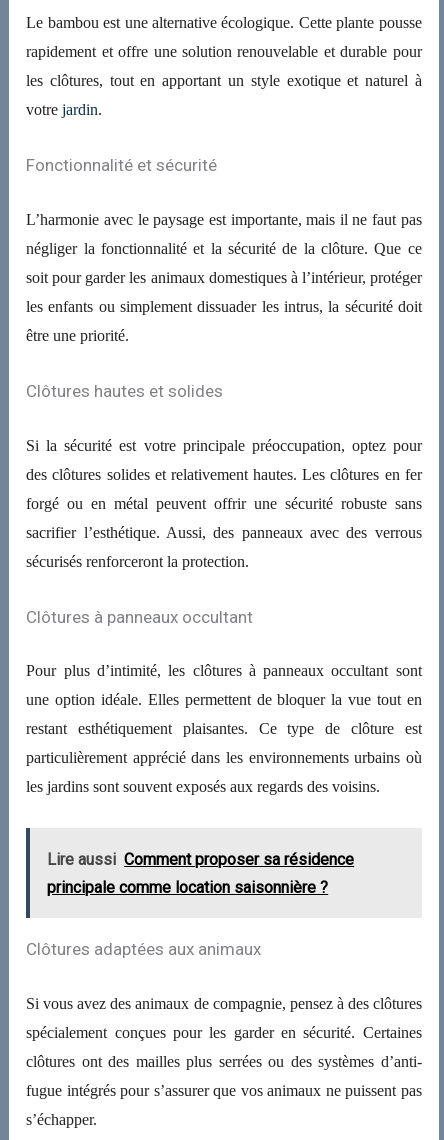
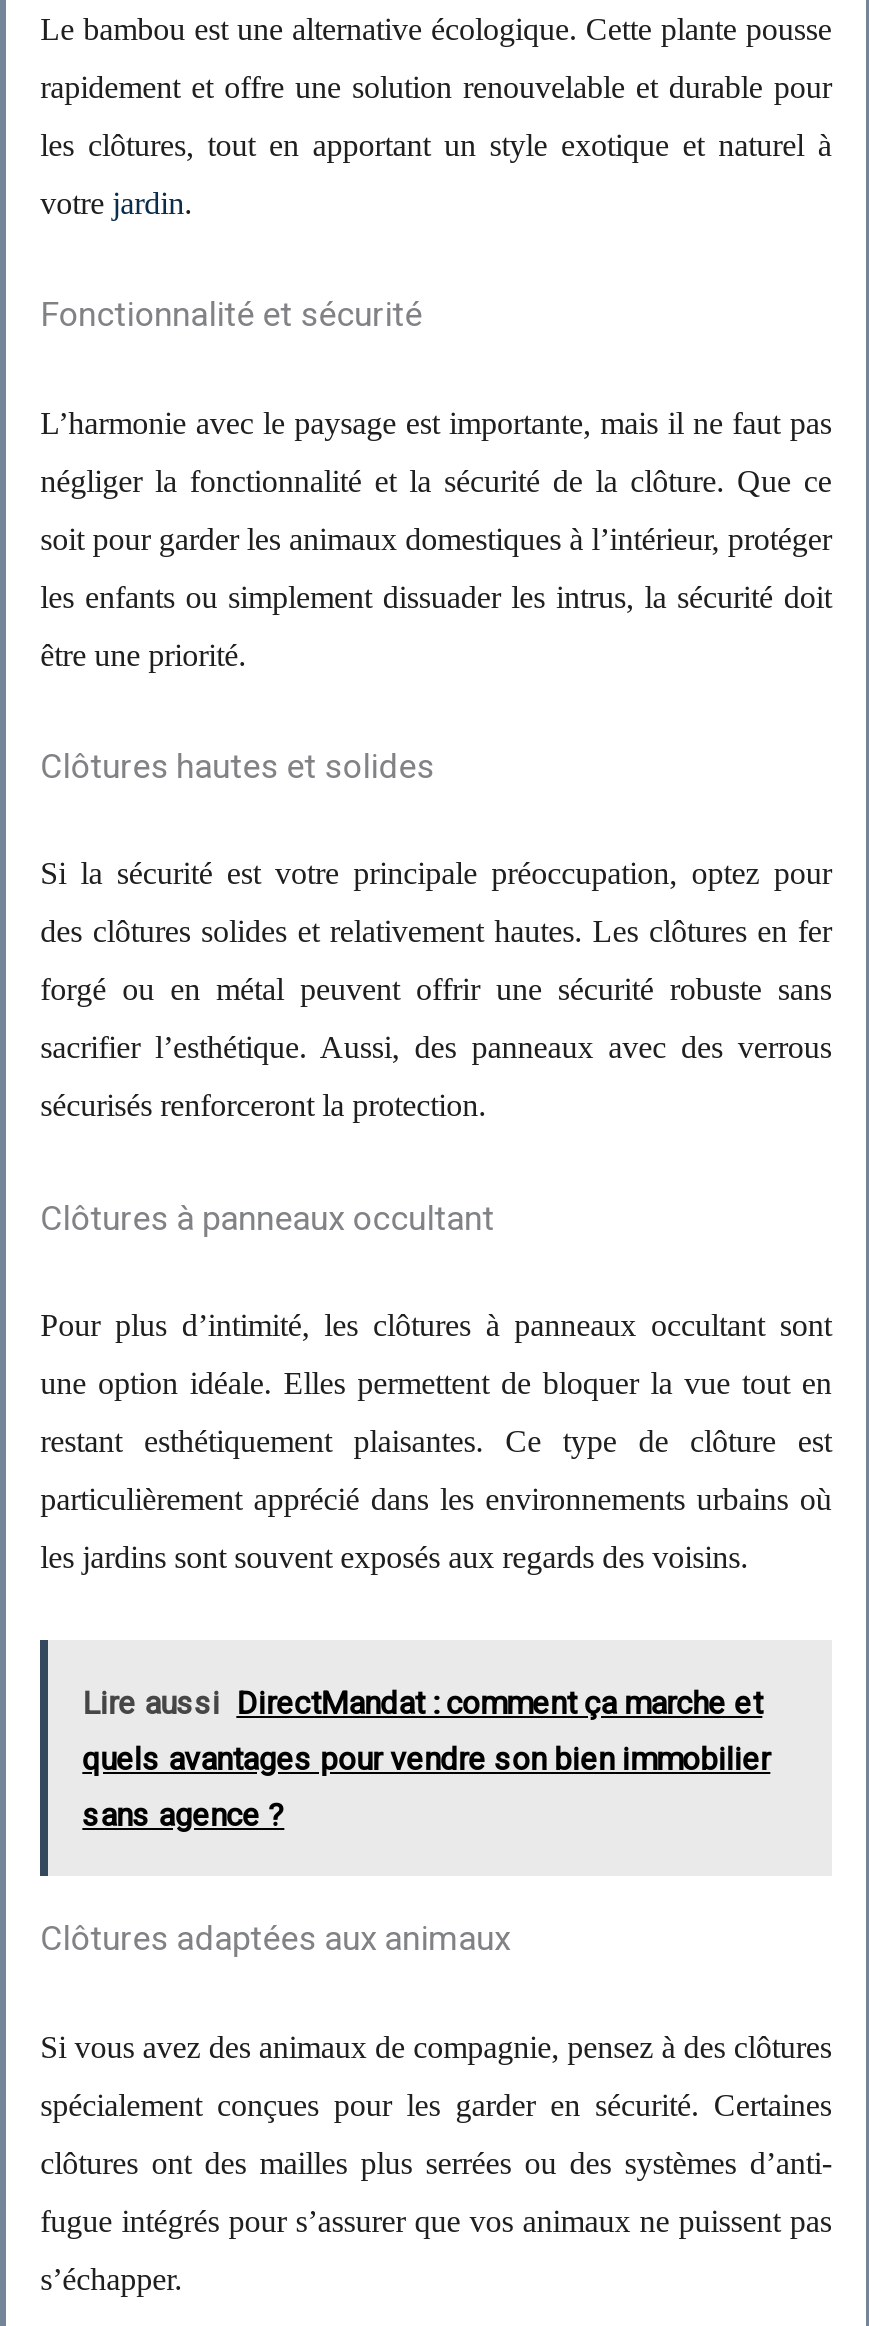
[47,850,354,897] Lire aussi Comment proposer sa résidence | principale comme location saisonnière ? -> [82,1685,770,1835] Lire aussi DirectMandat : comment ça marche et | quels avantages pour vendre son bien immobilier | sans agence ?

